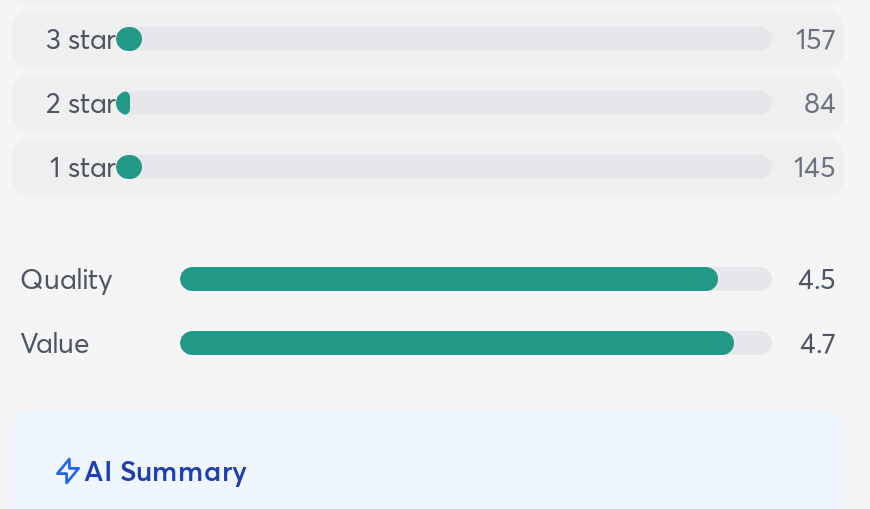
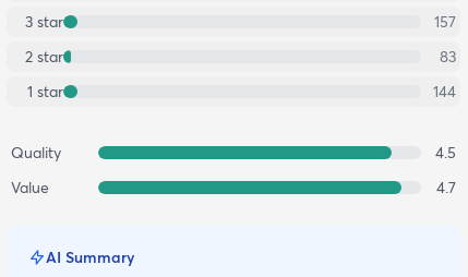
[804,85,836,121] 84 -> [440,46,456,66] 83
[794,149,836,185] 145 -> [433,81,456,101] 144

